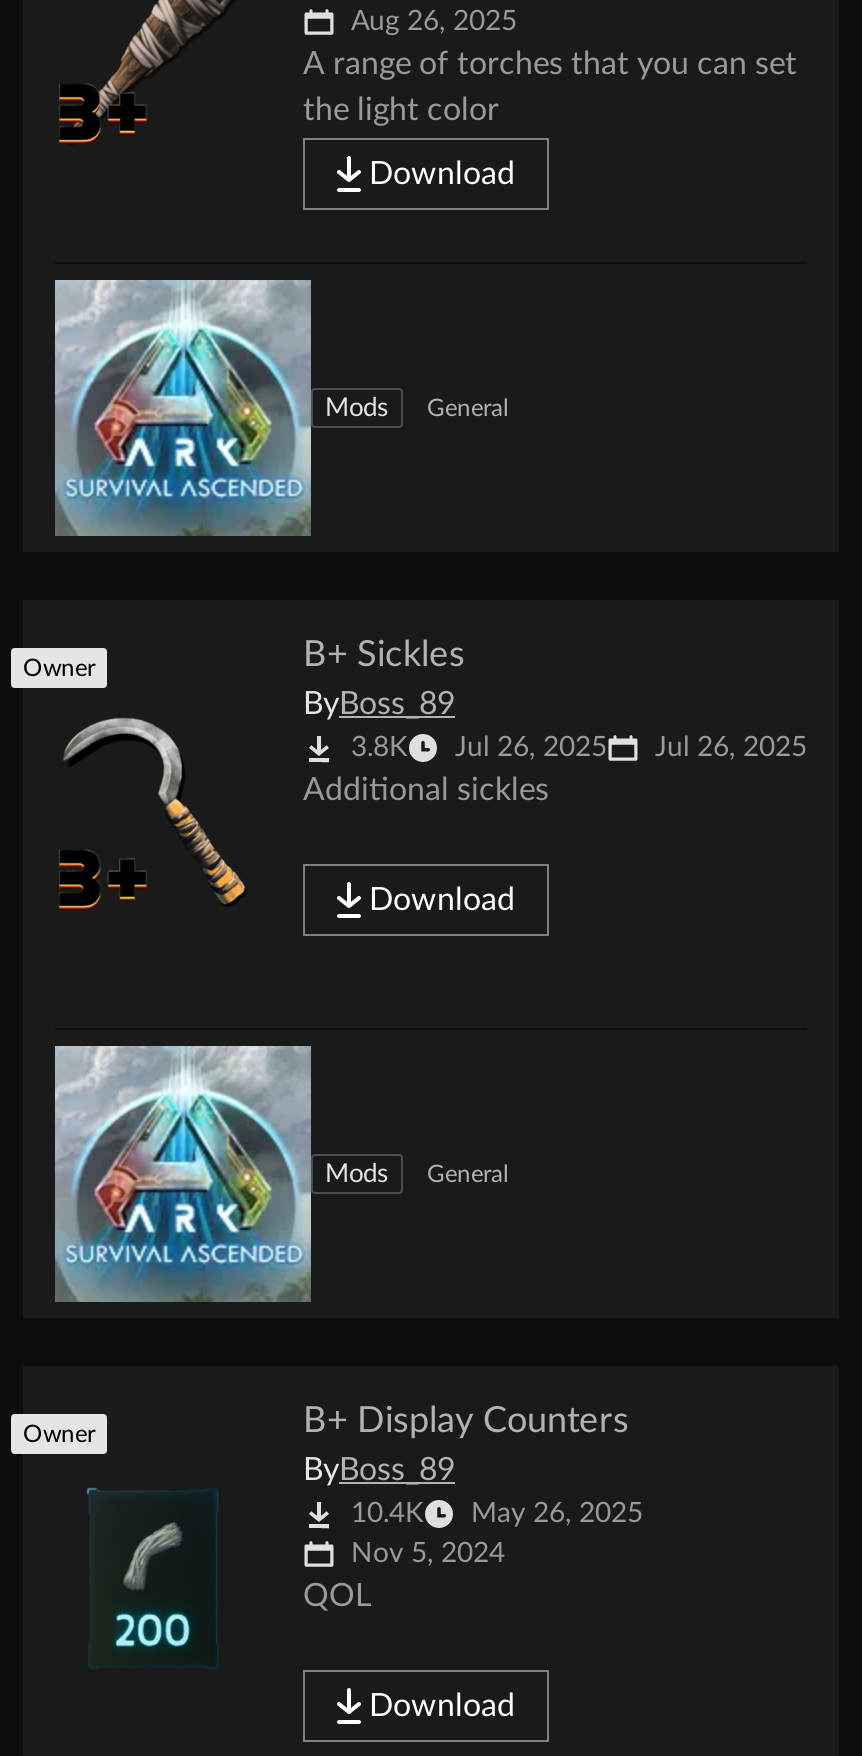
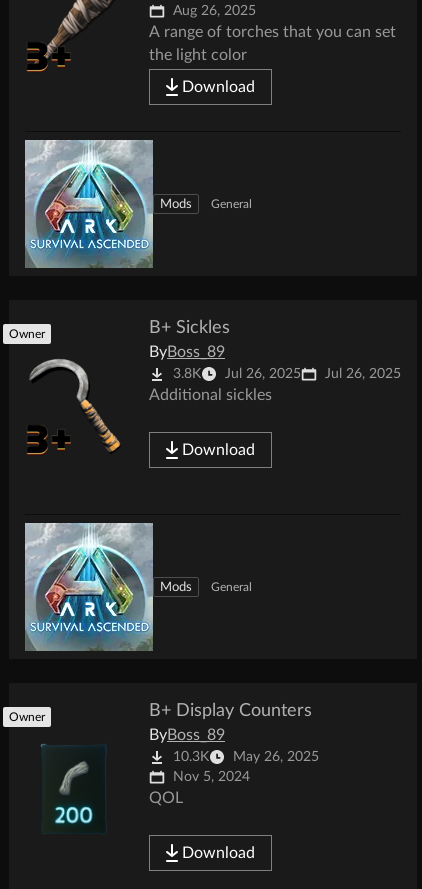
[351,1499,643,1527] 10.4K May 26, 2025 -> [173,750,319,764] 10.3K May 26, 2025

